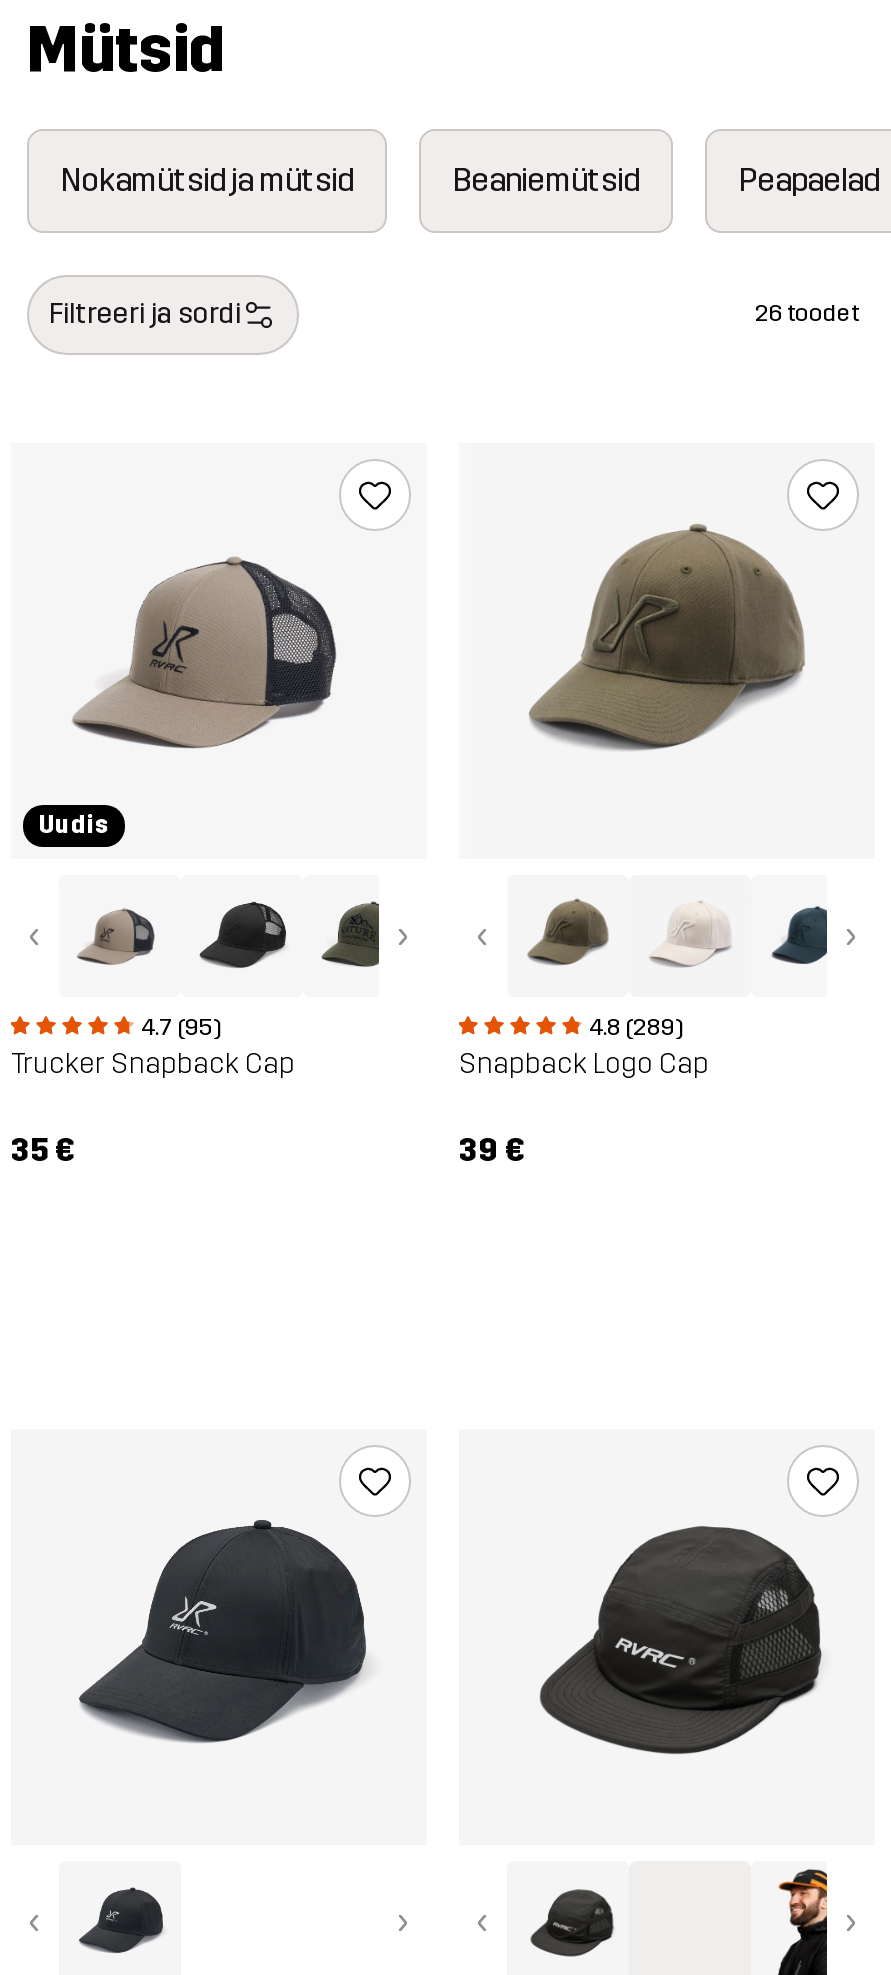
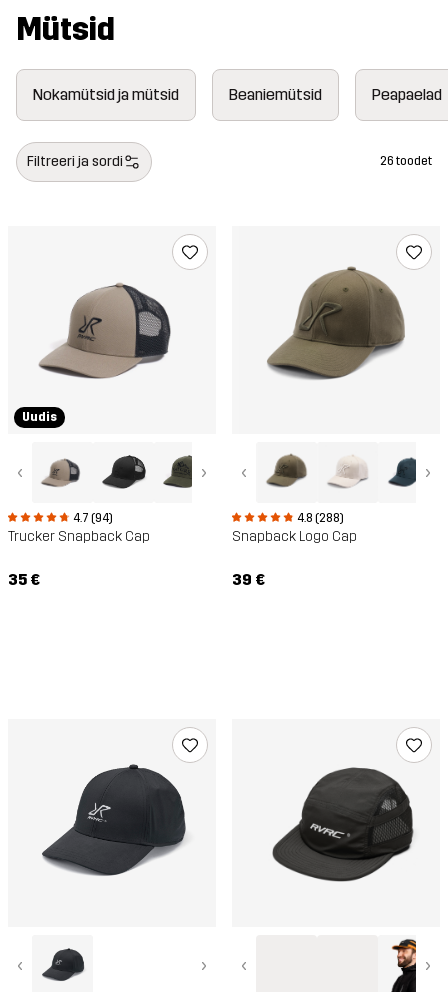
[141,1013,221,1041] 4.7 (95) -> [73,511,113,525] 4.7 (94)
[589,1013,683,1041] 4.8 (289) -> [297,511,344,525] 4.8 (288)
[529,1887,615,1959] [image] -> none

